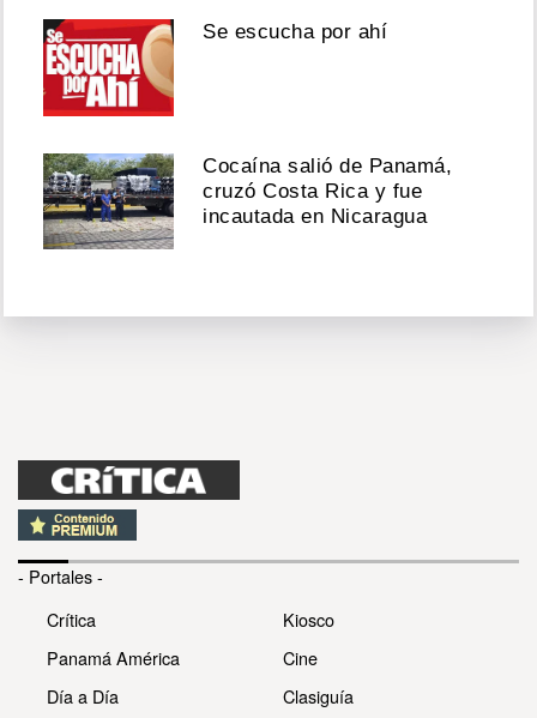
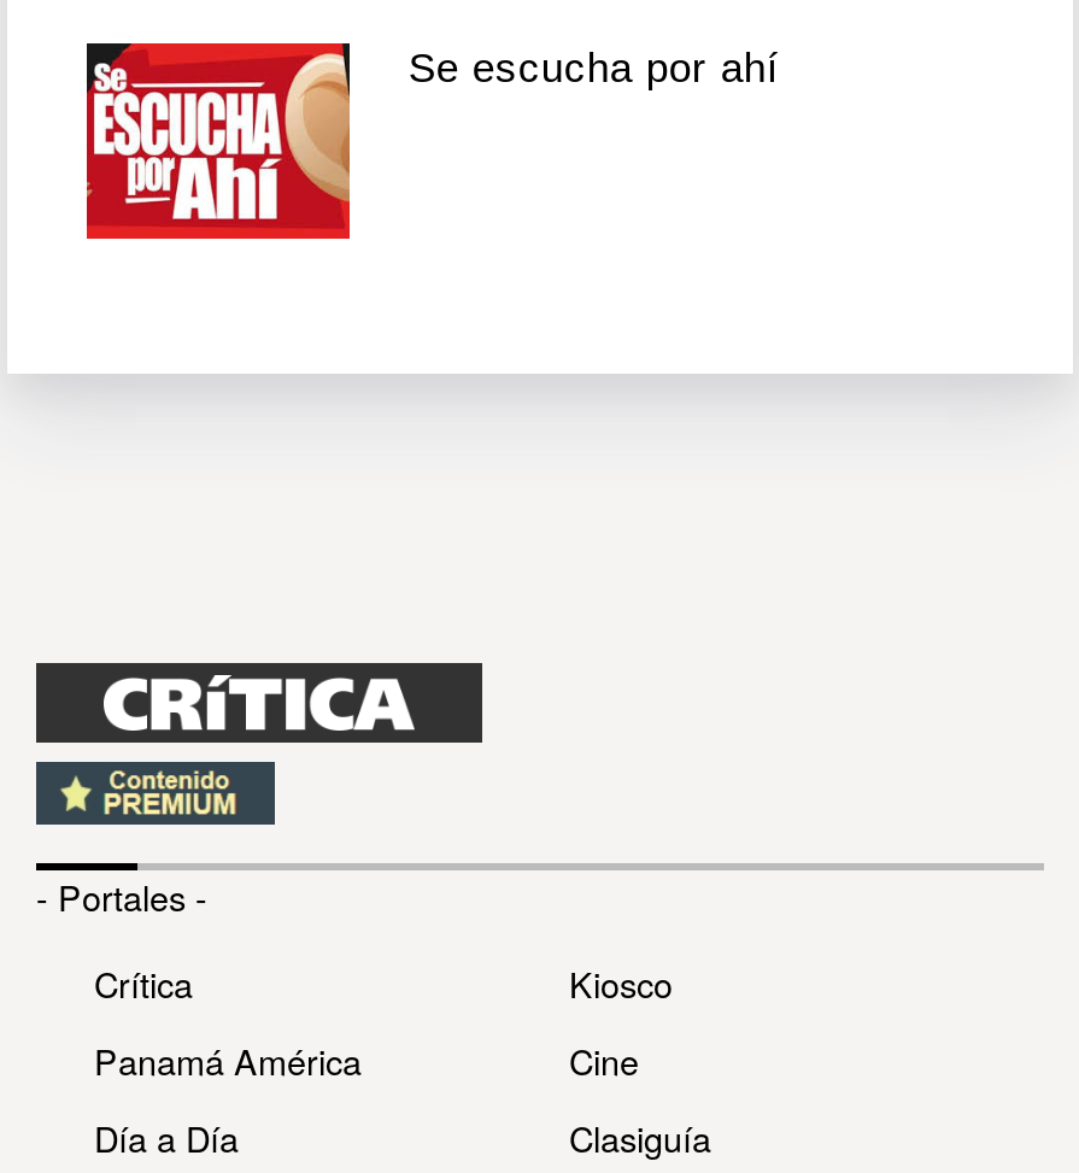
[42,152,452,251] [image] | Cocaína salió de Panamá, | cruzó Costa Rica y fue | incautada en Nicaragua -> none

